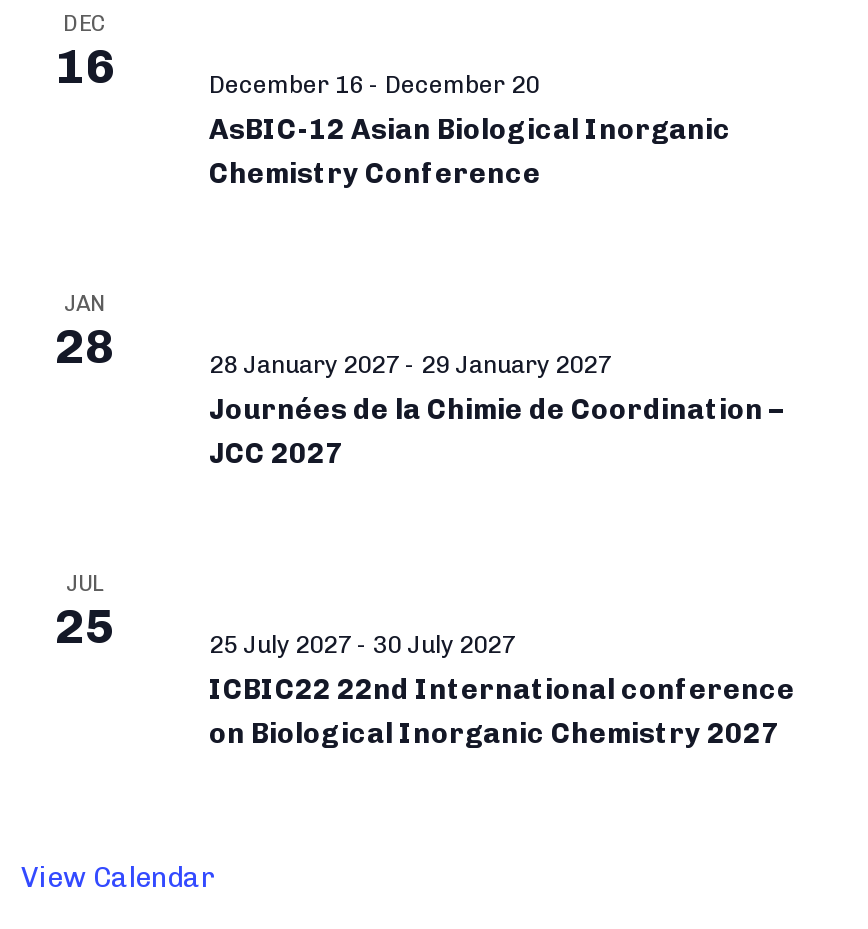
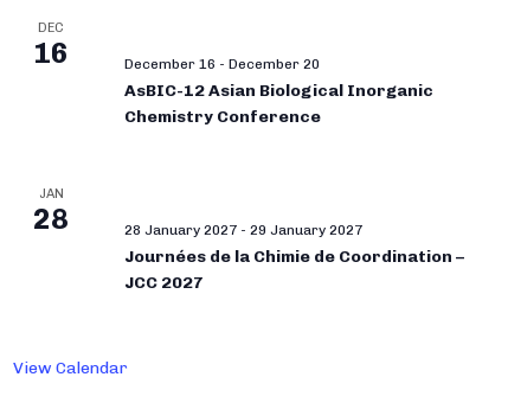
[55,572,795,752] JUL | 25 | 25 July 2027 - 30 July 2027 | ICBIC22 22nd International conference | on Biological Inorganic Chemistry 2027 -> none

